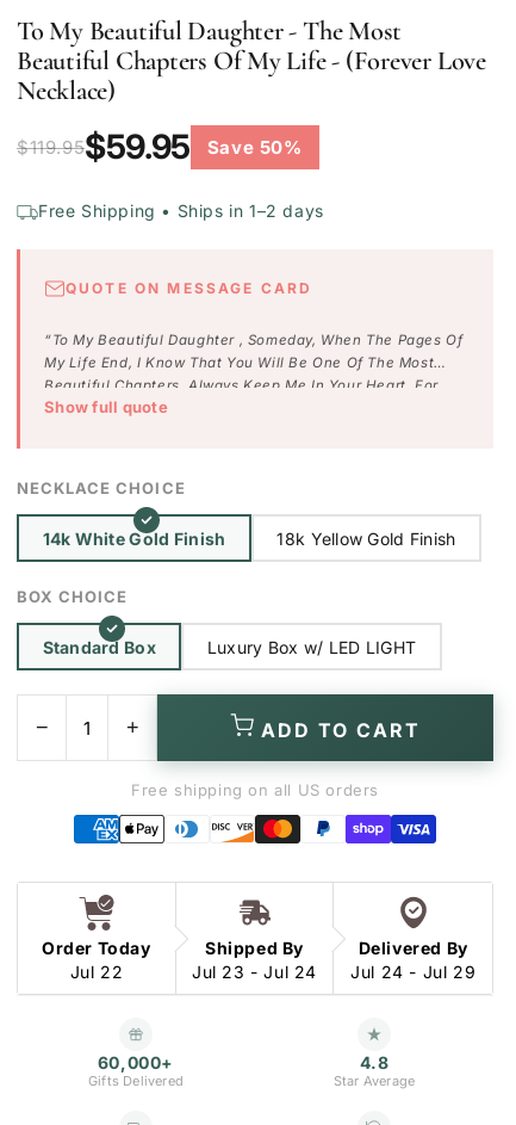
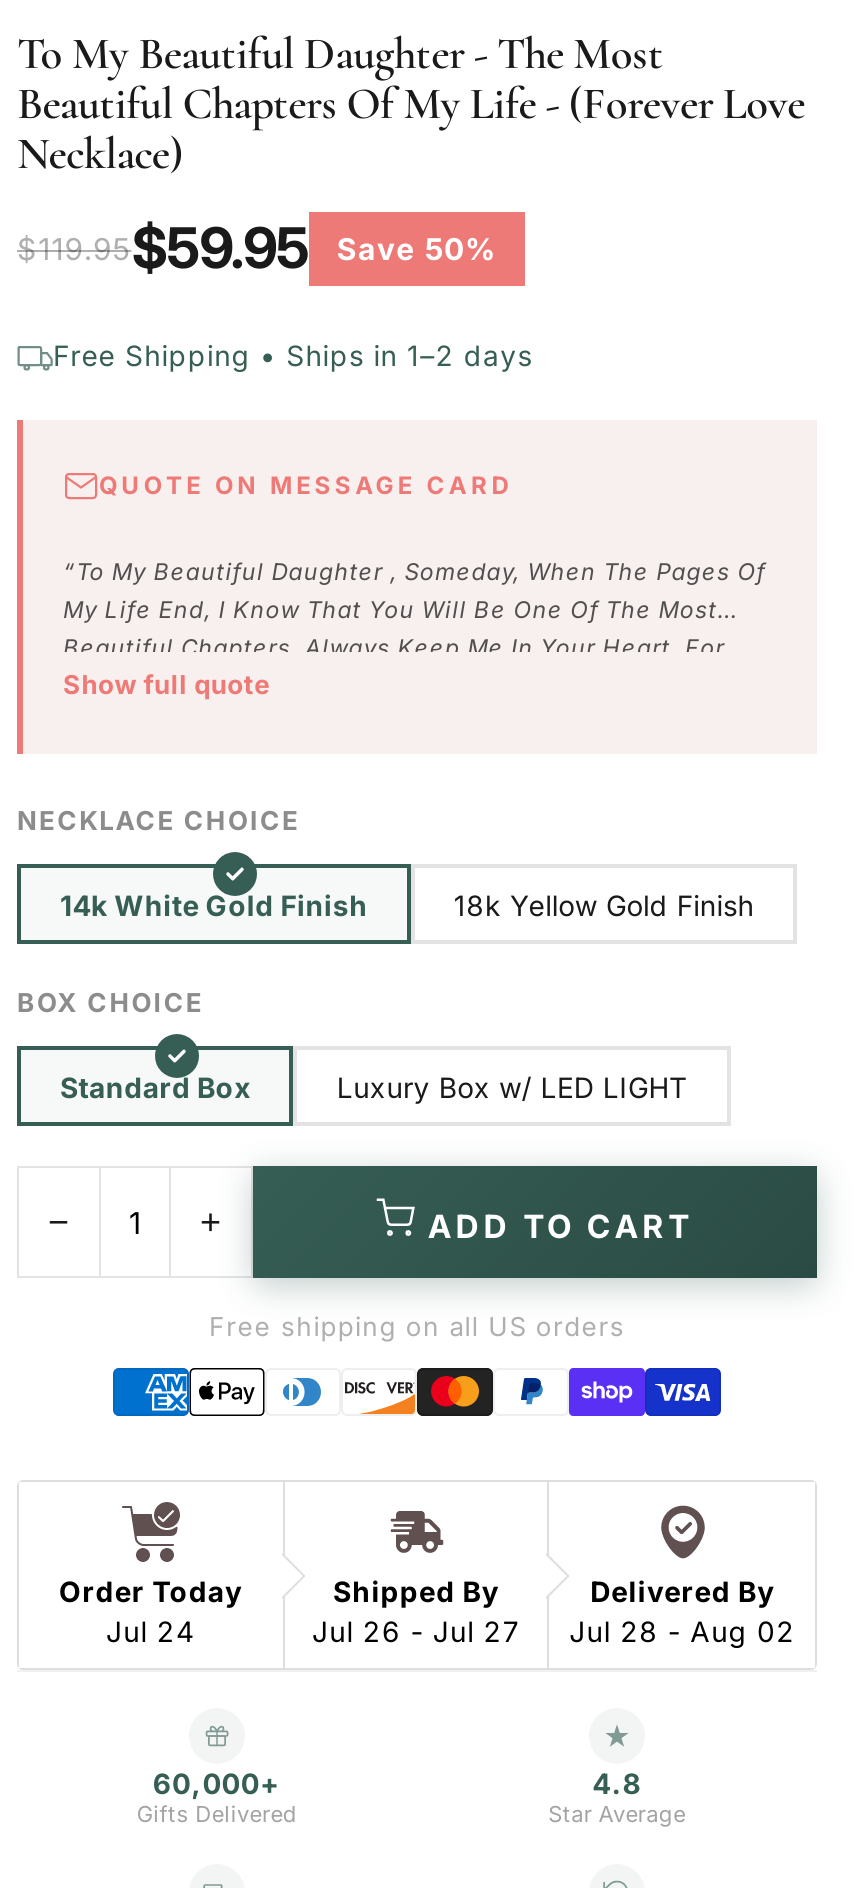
[70,962,123,982] Jul 22 -> [106,1615,195,1649] Jul 24
[192,962,317,982] Jul 23 - Jul 24 -> [312,1615,520,1649] Jul 26 - Jul 27
[351,962,476,982] Jul 24 - Jul 29 -> [569,1615,795,1649] Jul 28 - Aug 02

